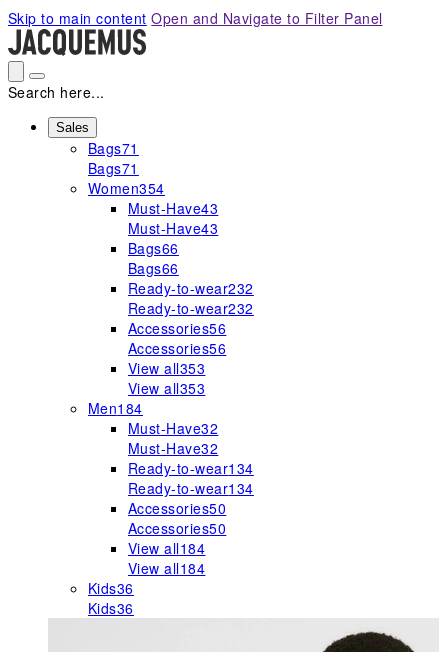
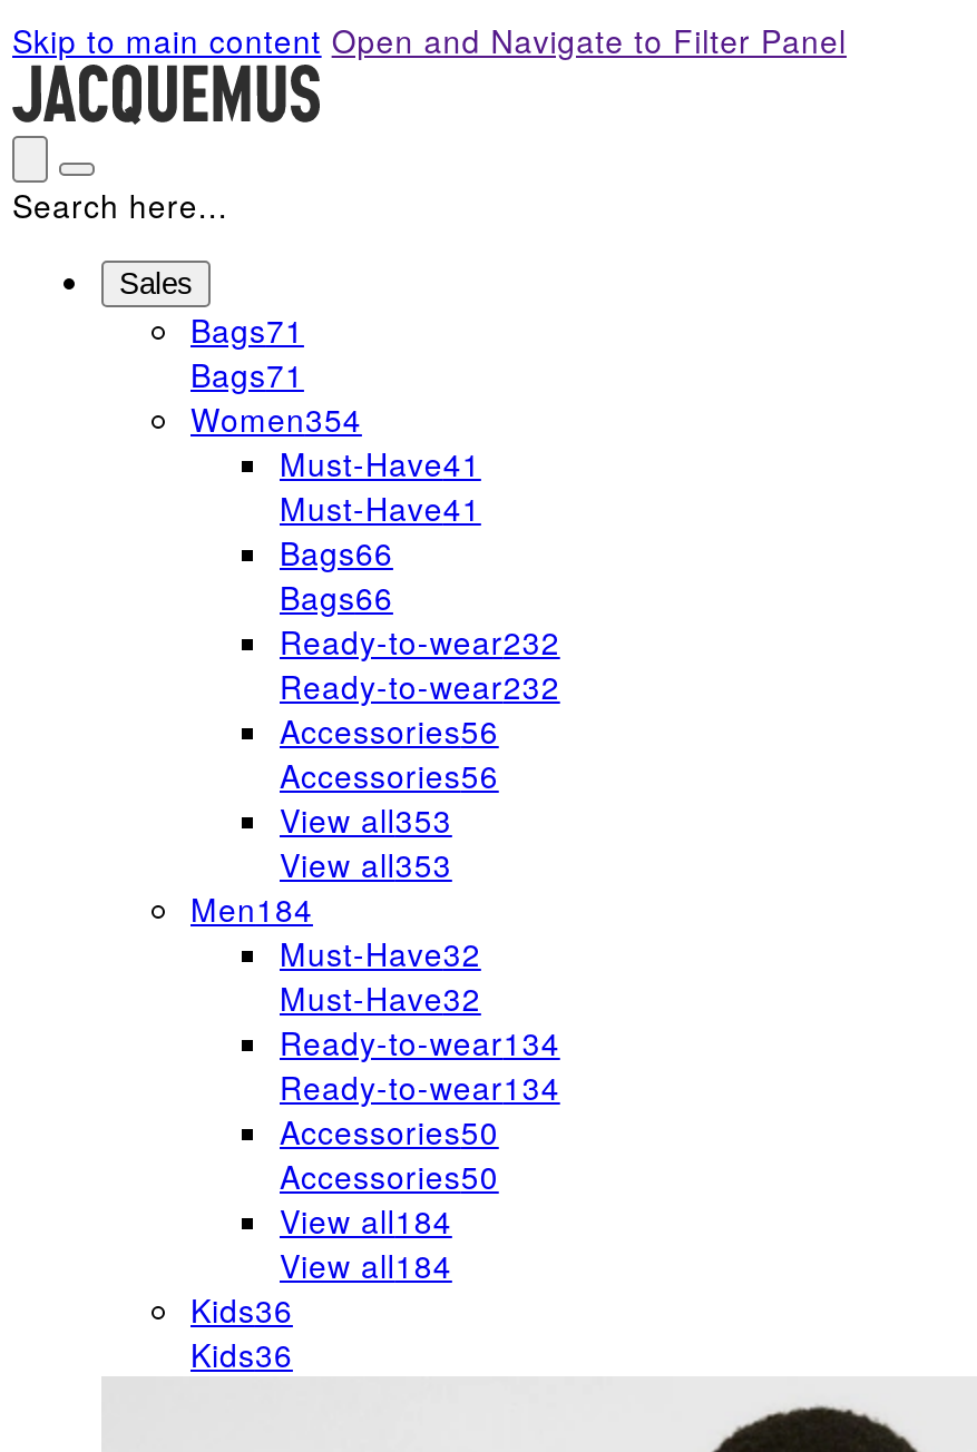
[128,198,218,218] Must-Have43 -> [280,441,481,485] Must-Have41
[128,218,218,238] Must-Have43 -> [280,485,481,530] Must-Have41

